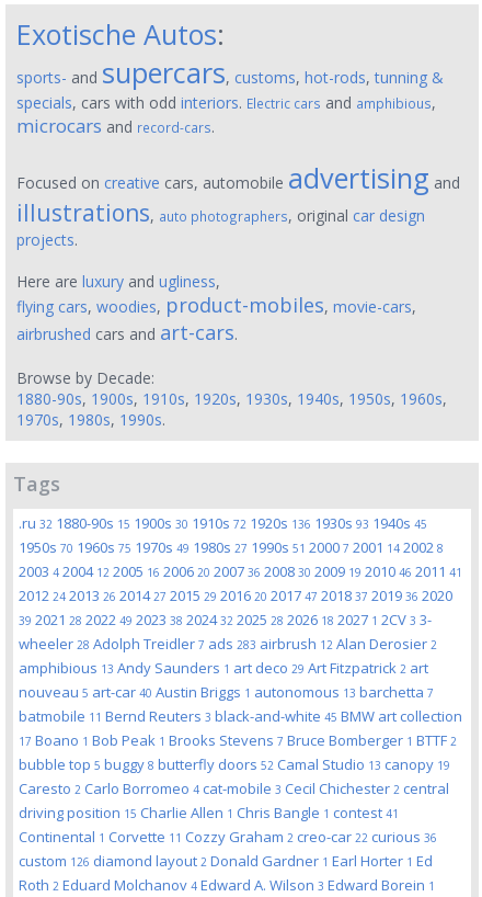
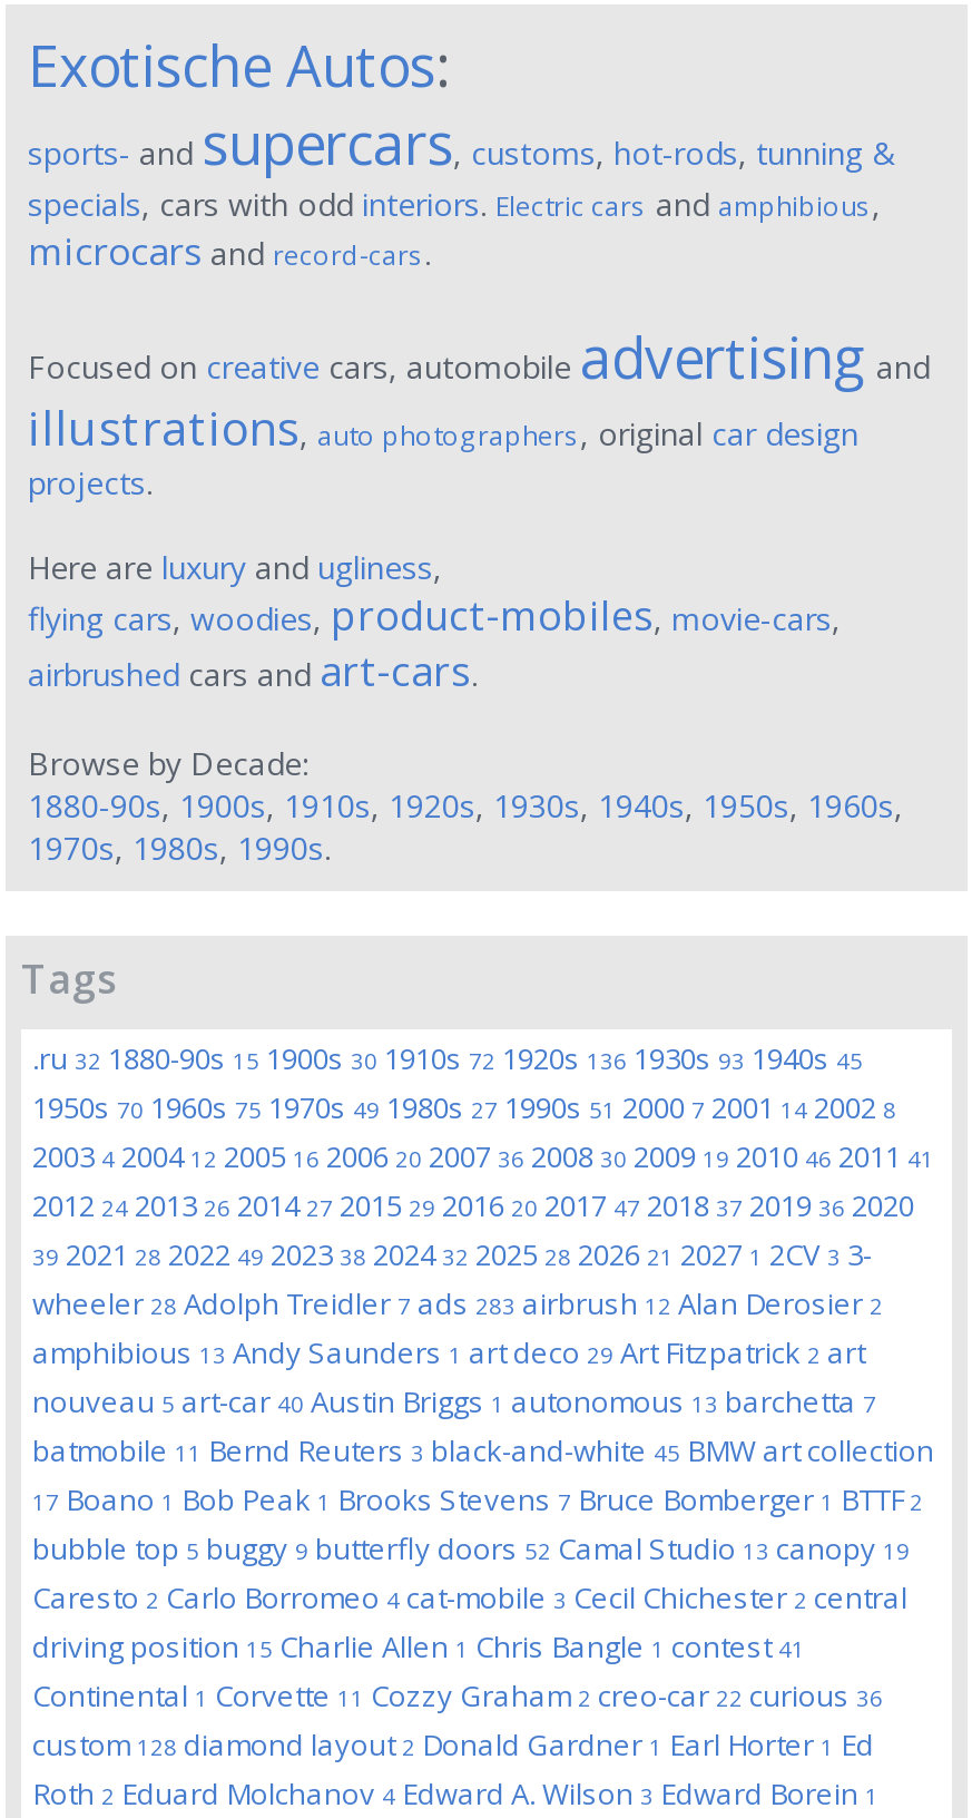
[19,610,432,629] 39 2021 28 2022 49 2023 38 202432 2025 28 2026 18 2027 1 2CV 3 3- -> [32,1234,872,1274] 39 2021 28 2022 49 2023 38 202432 2025 28 2026 21 2027 1 2CV 3 3-
[19,754,450,774] bubble top 5 buggy 8 butterfly doors 52 Camal Studio 13 canopy 19 -> [32,1528,910,1568] bubble top 5 buggy 9 butterfly doors 52 Camal Studio 13 canopy 19
[19,851,433,871] custom 126 diamond layout2 Donald Gardner 1 Earl Horter 1 Ed -> [32,1724,874,1765] custom 128 diamond layout2 Donald Gardner 1 Earl Horter 1 Ed

